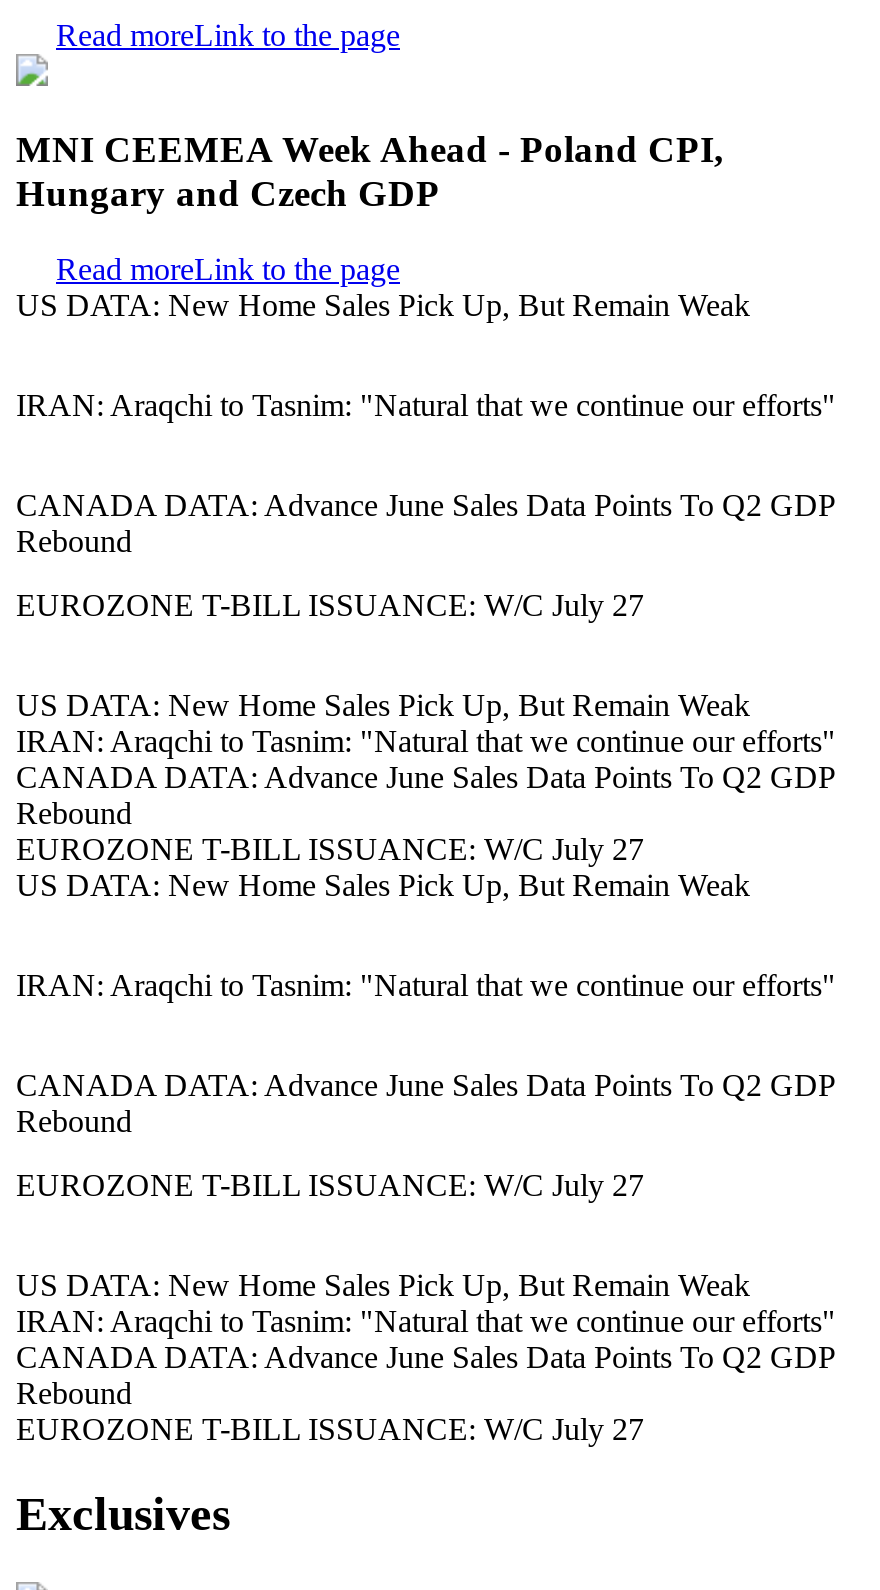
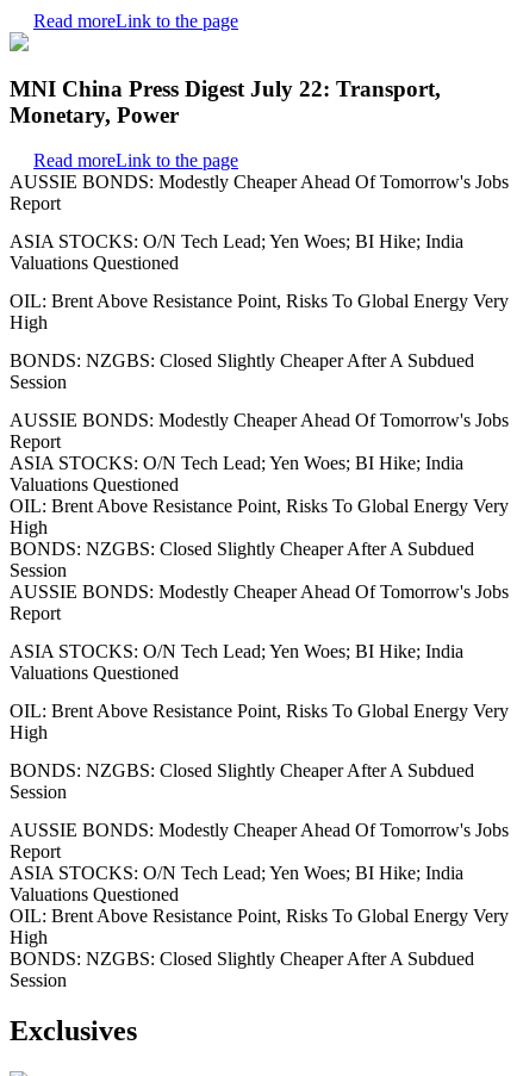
[16,127,724,213] MNI CEEMEA Week Ahead - Poland CPI, | Hungary and Czech GDP -> [10,76,441,127] MNI China Press Digest July 22: Transport, | Monetary, Power
[16,288,750,322] US DATA: New Home Sales Pick Up, But Remain Weak -> [10,172,509,214] AUSSIE BONDS: Modestly Cheaper Ahead Of Tomorrow's Jobs | Report
[16,388,836,422] IRAN: Araqchi to Tasnim: "Natural that we continue our efforts" -> [10,231,463,273] ASIA STOCKS: O/N Tech Lead; Yen Woes; BI Hike; India | Valuations Questioned
[16,488,834,558] CANADA DATA: Advance June Sales Data Points To Q2 GDP | Rebound -> [10,291,509,333] OIL: Brent Above Resistance Point, Risks To Global Energy Very | High
[16,588,644,622] EUROZONE T-BILL ISSUANCE: W/C July 27 -> [10,351,474,392] BONDS: NZGBS: Closed Slightly Cheaper After A Subdued | Session
[16,688,836,902] US DATA: New Home Sales Pick Up, But Remain Weak | IRAN: Araqchi to Tasnim: "Natural that we continue our efforts" | CANADA DATA: Advance June Sales Data Points To Q2 GDP | Rebound | EUROZONE T-BILL ISSUANCE: W/C July 27 | US DATA: New Home Sales Pick Up, But Remain Weak -> [10,410,509,623] AUSSIE BONDS: Modestly Cheaper Ahead Of Tomorrow's Jobs | Report | ASIA STOCKS: O/N Tech Lead; Yen Woes; BI Hike; India | Valuations Questioned | OIL: Brent Above Resistance Point, Risks To Global Energy Very | High | BONDS: NZGBS: Closed Slightly Cheaper After A Subdued | Session | AUSSIE BONDS: Modestly Cheaper Ahead Of Tomorrow's Jobs | Report
[16,968,836,1002] IRAN: Araqchi to Tasnim: "Natural that we continue our efforts" -> [10,641,463,683] ASIA STOCKS: O/N Tech Lead; Yen Woes; BI Hike; India | Valuations Questioned
[16,1068,834,1138] CANADA DATA: Advance June Sales Data Points To Q2 GDP | Rebound -> [10,701,509,743] OIL: Brent Above Resistance Point, Risks To Global Energy Very | High
[16,1168,644,1202] EUROZONE T-BILL ISSUANCE: W/C July 27 -> [10,760,474,802] BONDS: NZGBS: Closed Slightly Cheaper After A Subdued | Session
[16,1268,836,1446] US DATA: New Home Sales Pick Up, But Remain Weak | IRAN: Araqchi to Tasnim: "Natural that we continue our efforts" | CANADA DATA: Advance June Sales Data Points To Q2 GDP | Rebound | EUROZONE T-BILL ISSUANCE: W/C July 27 -> [10,820,509,990] AUSSIE BONDS: Modestly Cheaper Ahead Of Tomorrow's Jobs | Report | ASIA STOCKS: O/N Tech Lead; Yen Woes; BI Hike; India | Valuations Questioned | OIL: Brent Above Resistance Point, Risks To Global Energy Very | High | BONDS: NZGBS: Closed Slightly Cheaper After A Subdued | Session

